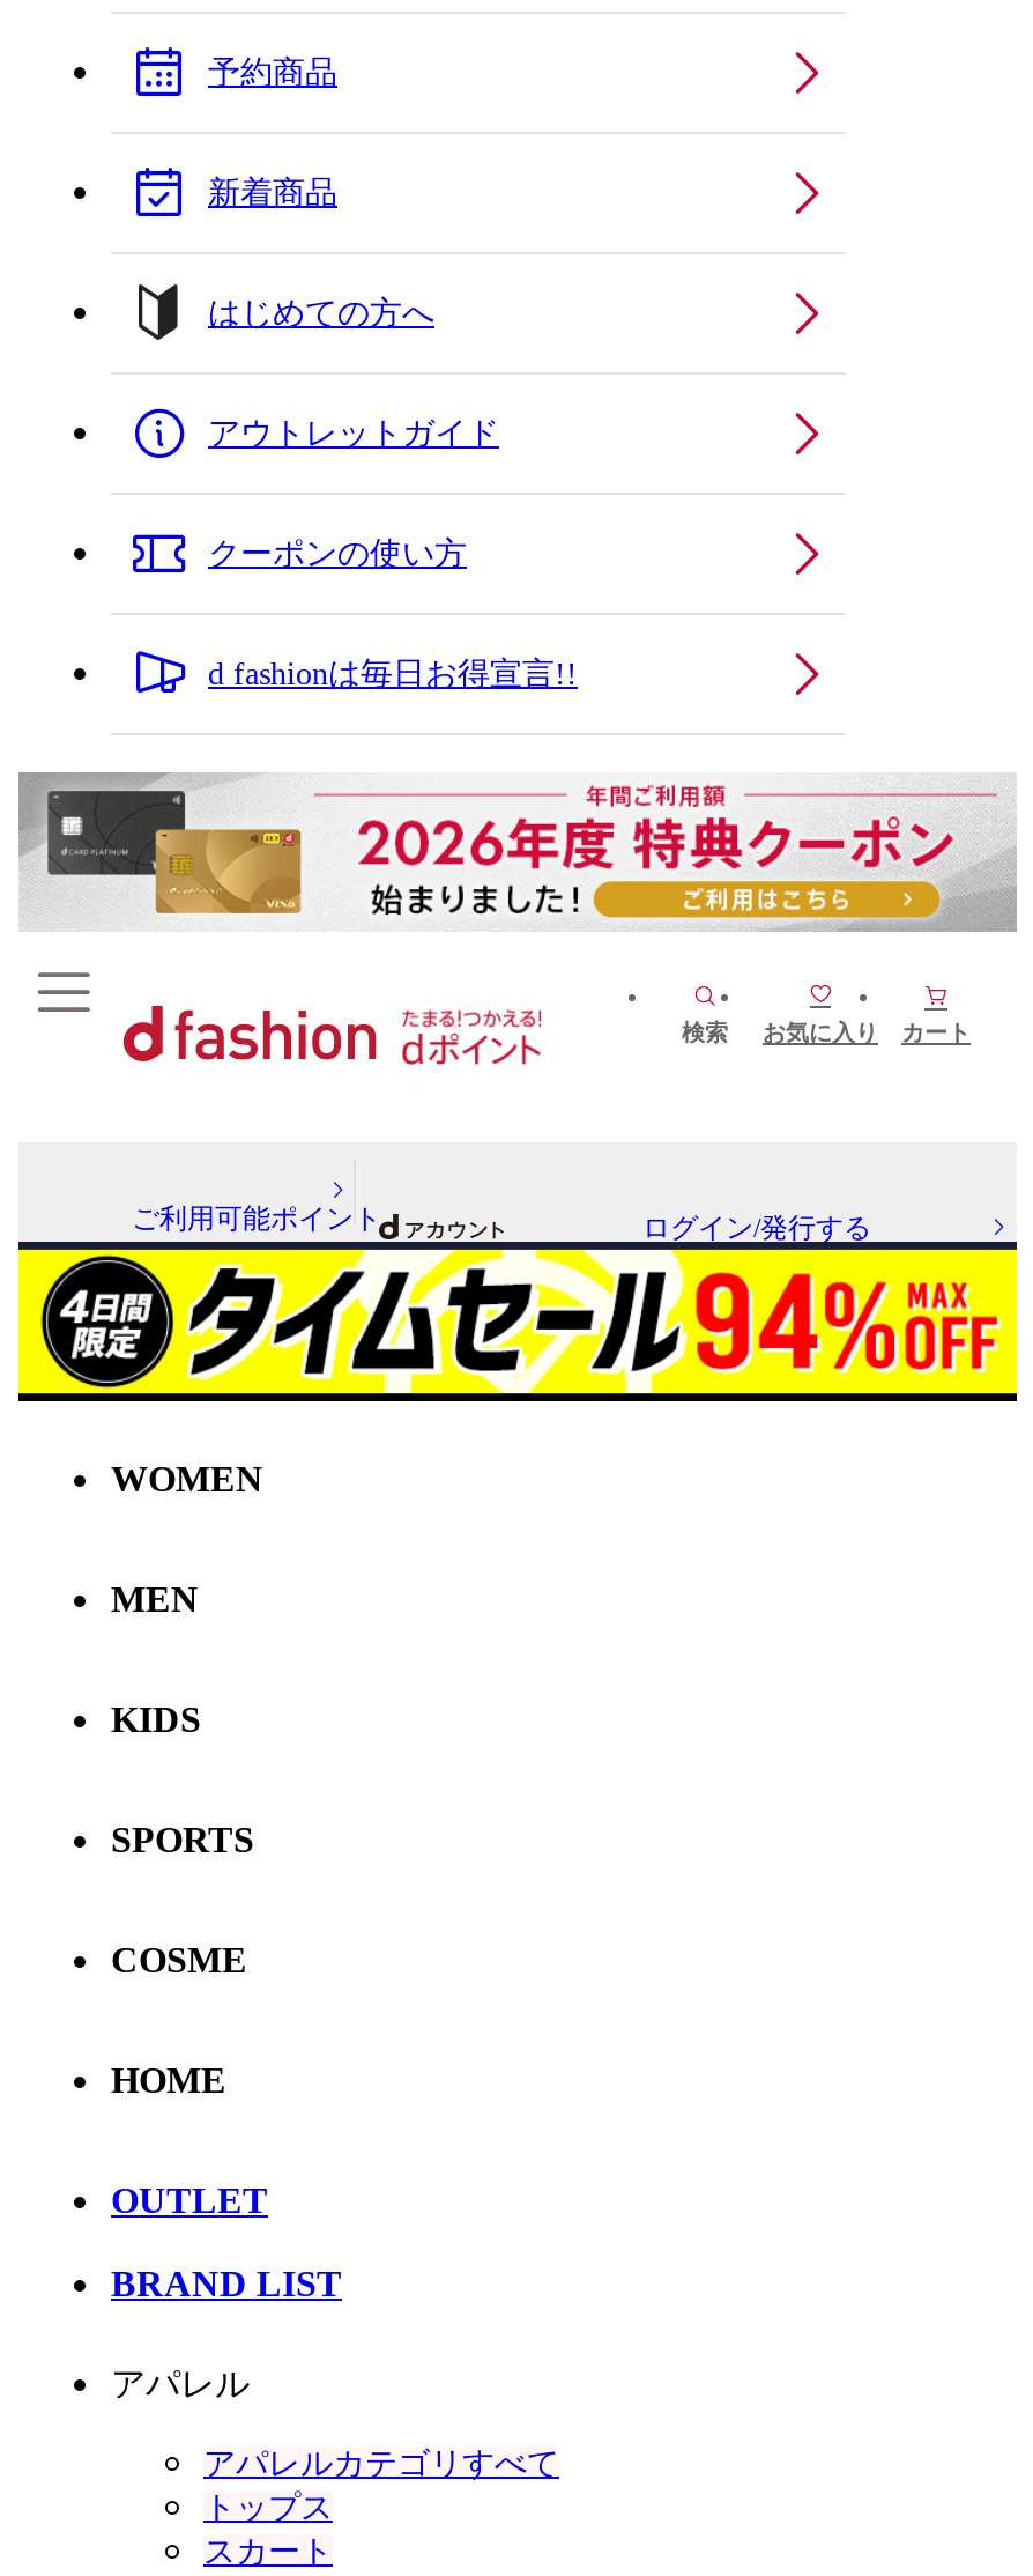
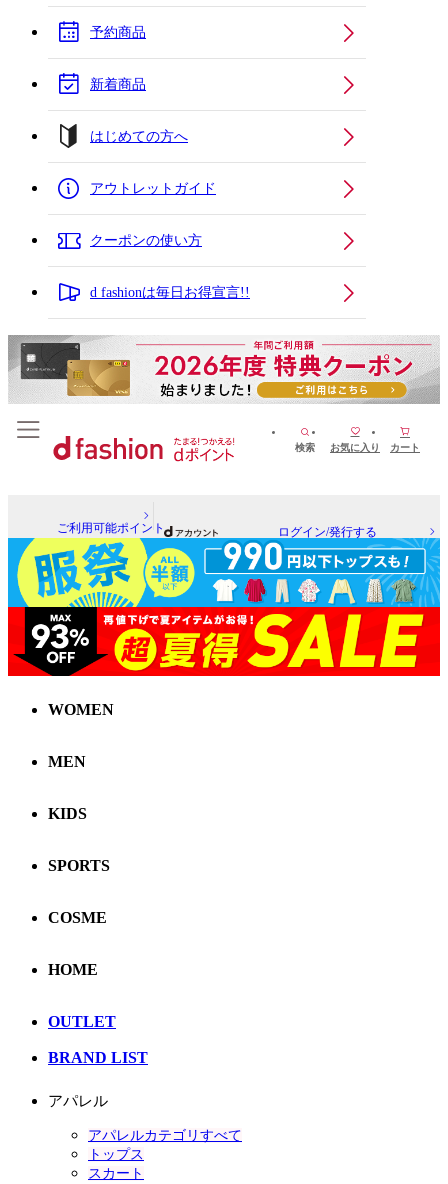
[16,1239,1019,1404] [image] -> [7,537,441,677] [image]

